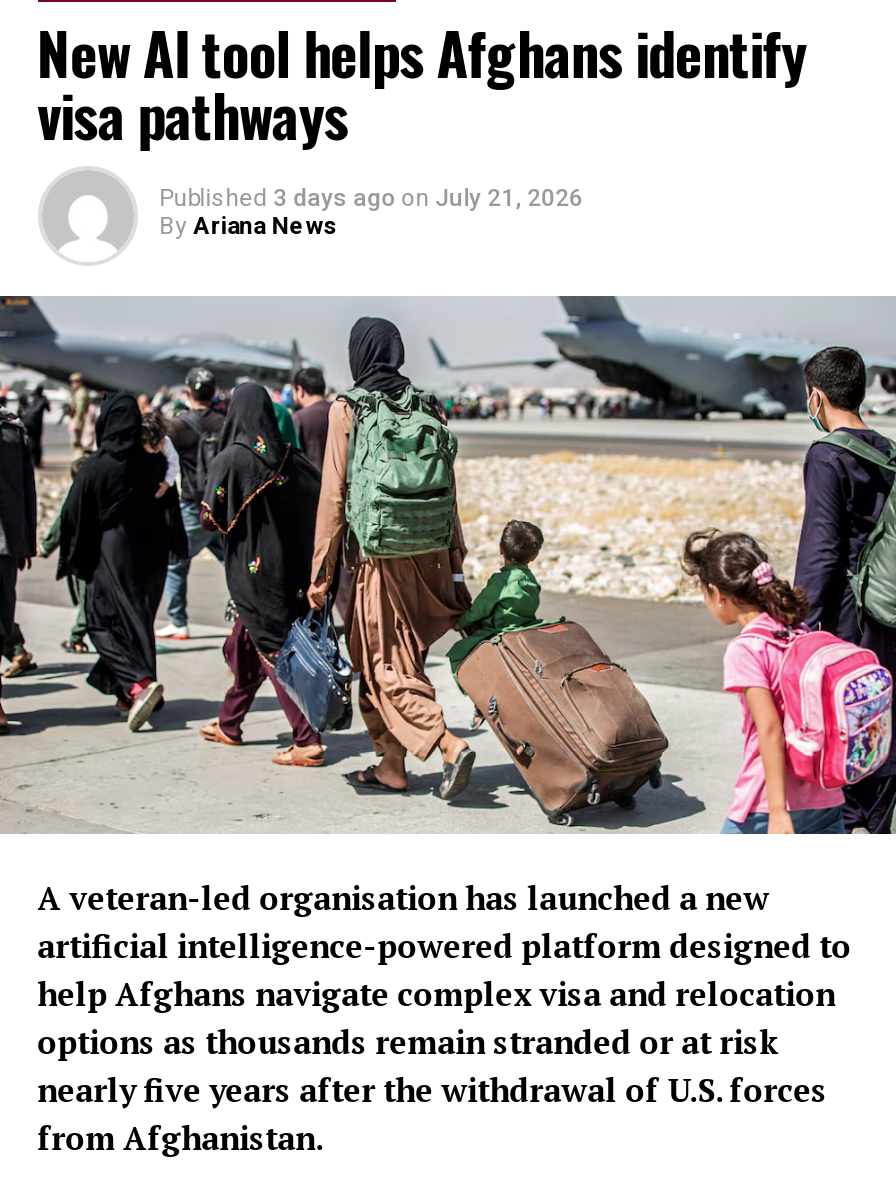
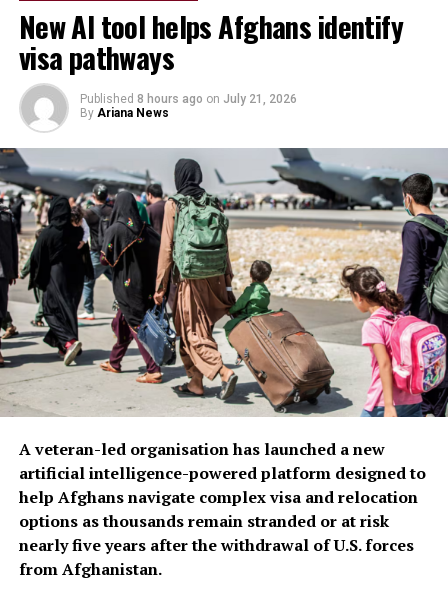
[159,185,583,213] Published 3 days ago on July 21, 2026 -> [80,92,297,106] Published 8 hours ago on July 21, 2026

